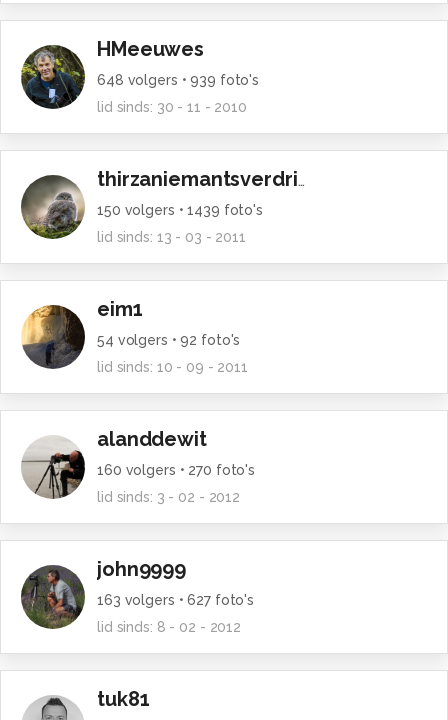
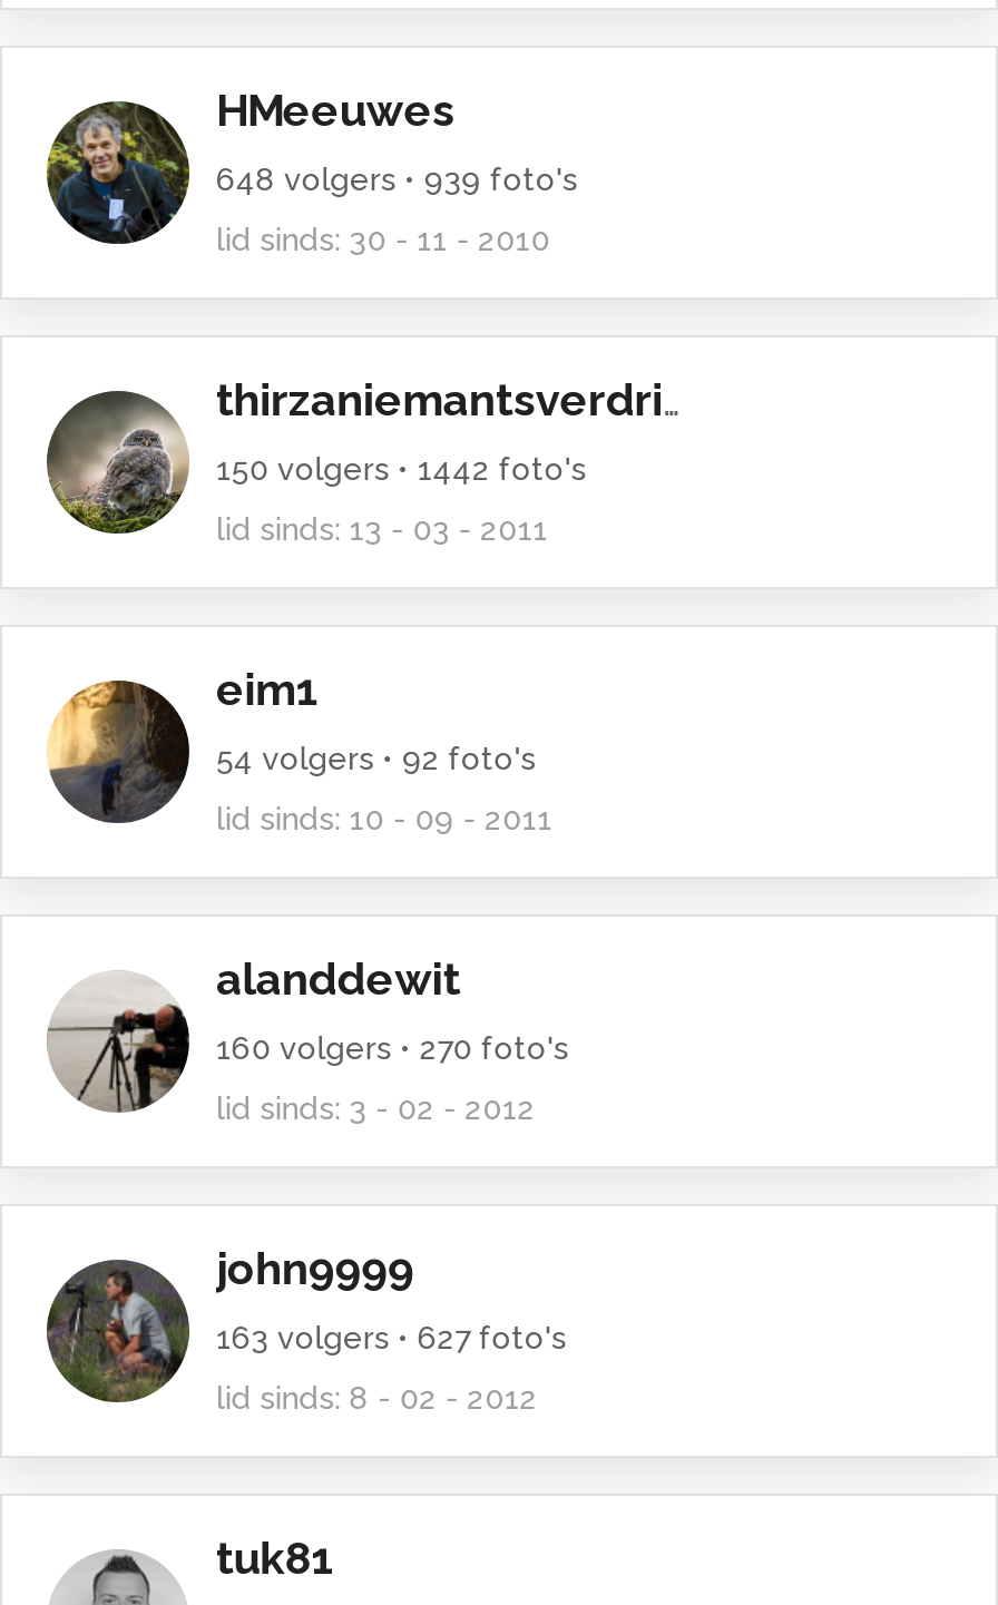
[97,202,263,218] 150 volgers • 1439 foto's -> [216,451,586,487] 150 volgers • 1442 foto's

